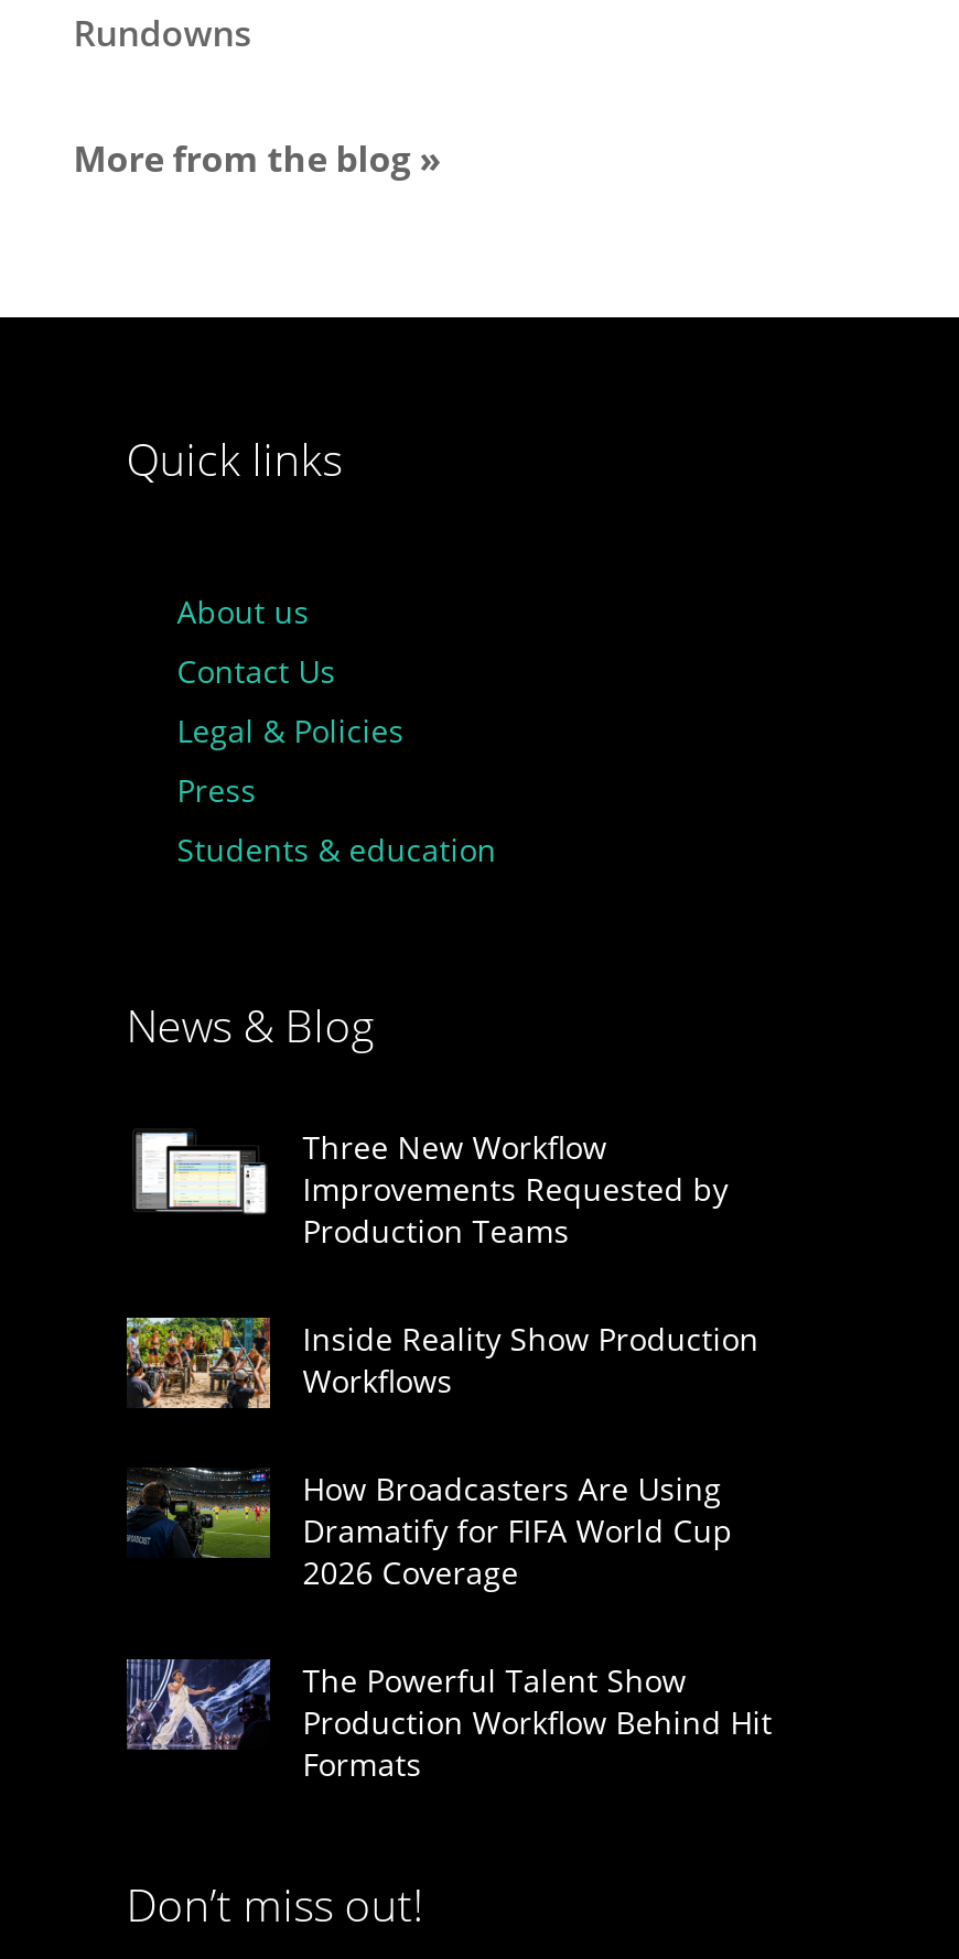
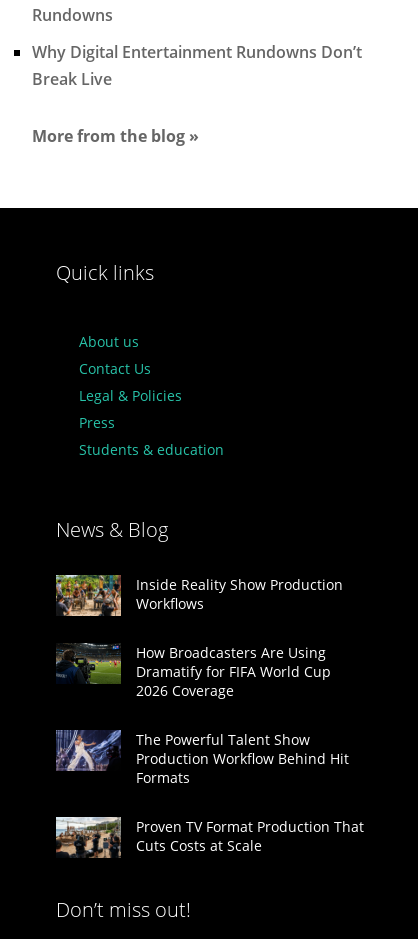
none -> [32,41,362,90] Why Digital Entertainment Rundowns Don’t | Break Live
moved [73,134,497,1056] -> [32,125,224,543]: More from the blog » | Quick links | About us | Contact Us | Legal & Policies | Press | Students & education | News & Blog
[133,1126,728,1252] [image] | Three New Workflow | Improvements Requested by | Production Teams -> none
moved [122,1313,772,1785] -> [54,573,349,787]: [image] | Inside Reality Show Production | Workflows | ... | Production Workflow Behind Hit | Formats
none -> [55,816,364,859] [image] | Proven TV Format Production That | Cuts Costs at Scale

